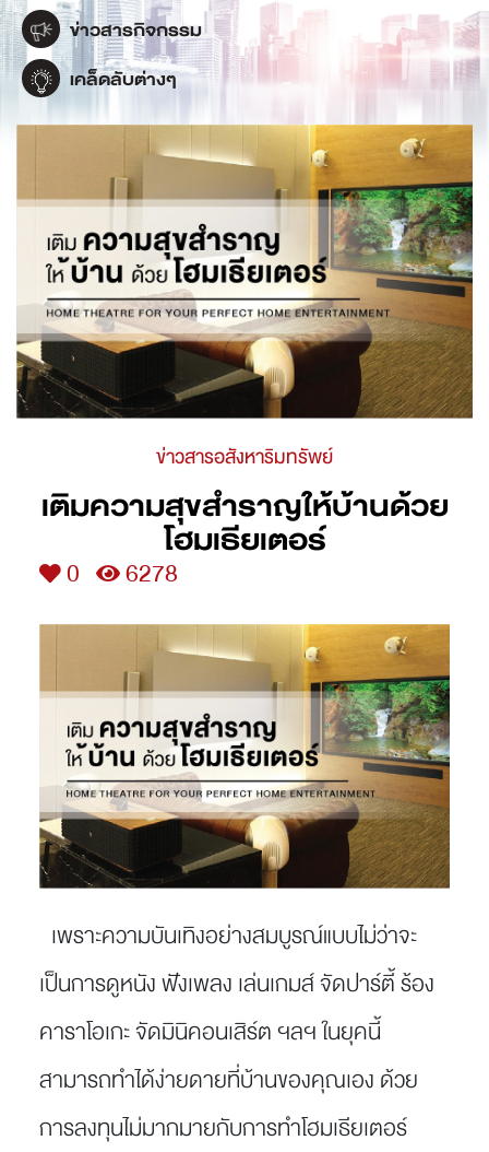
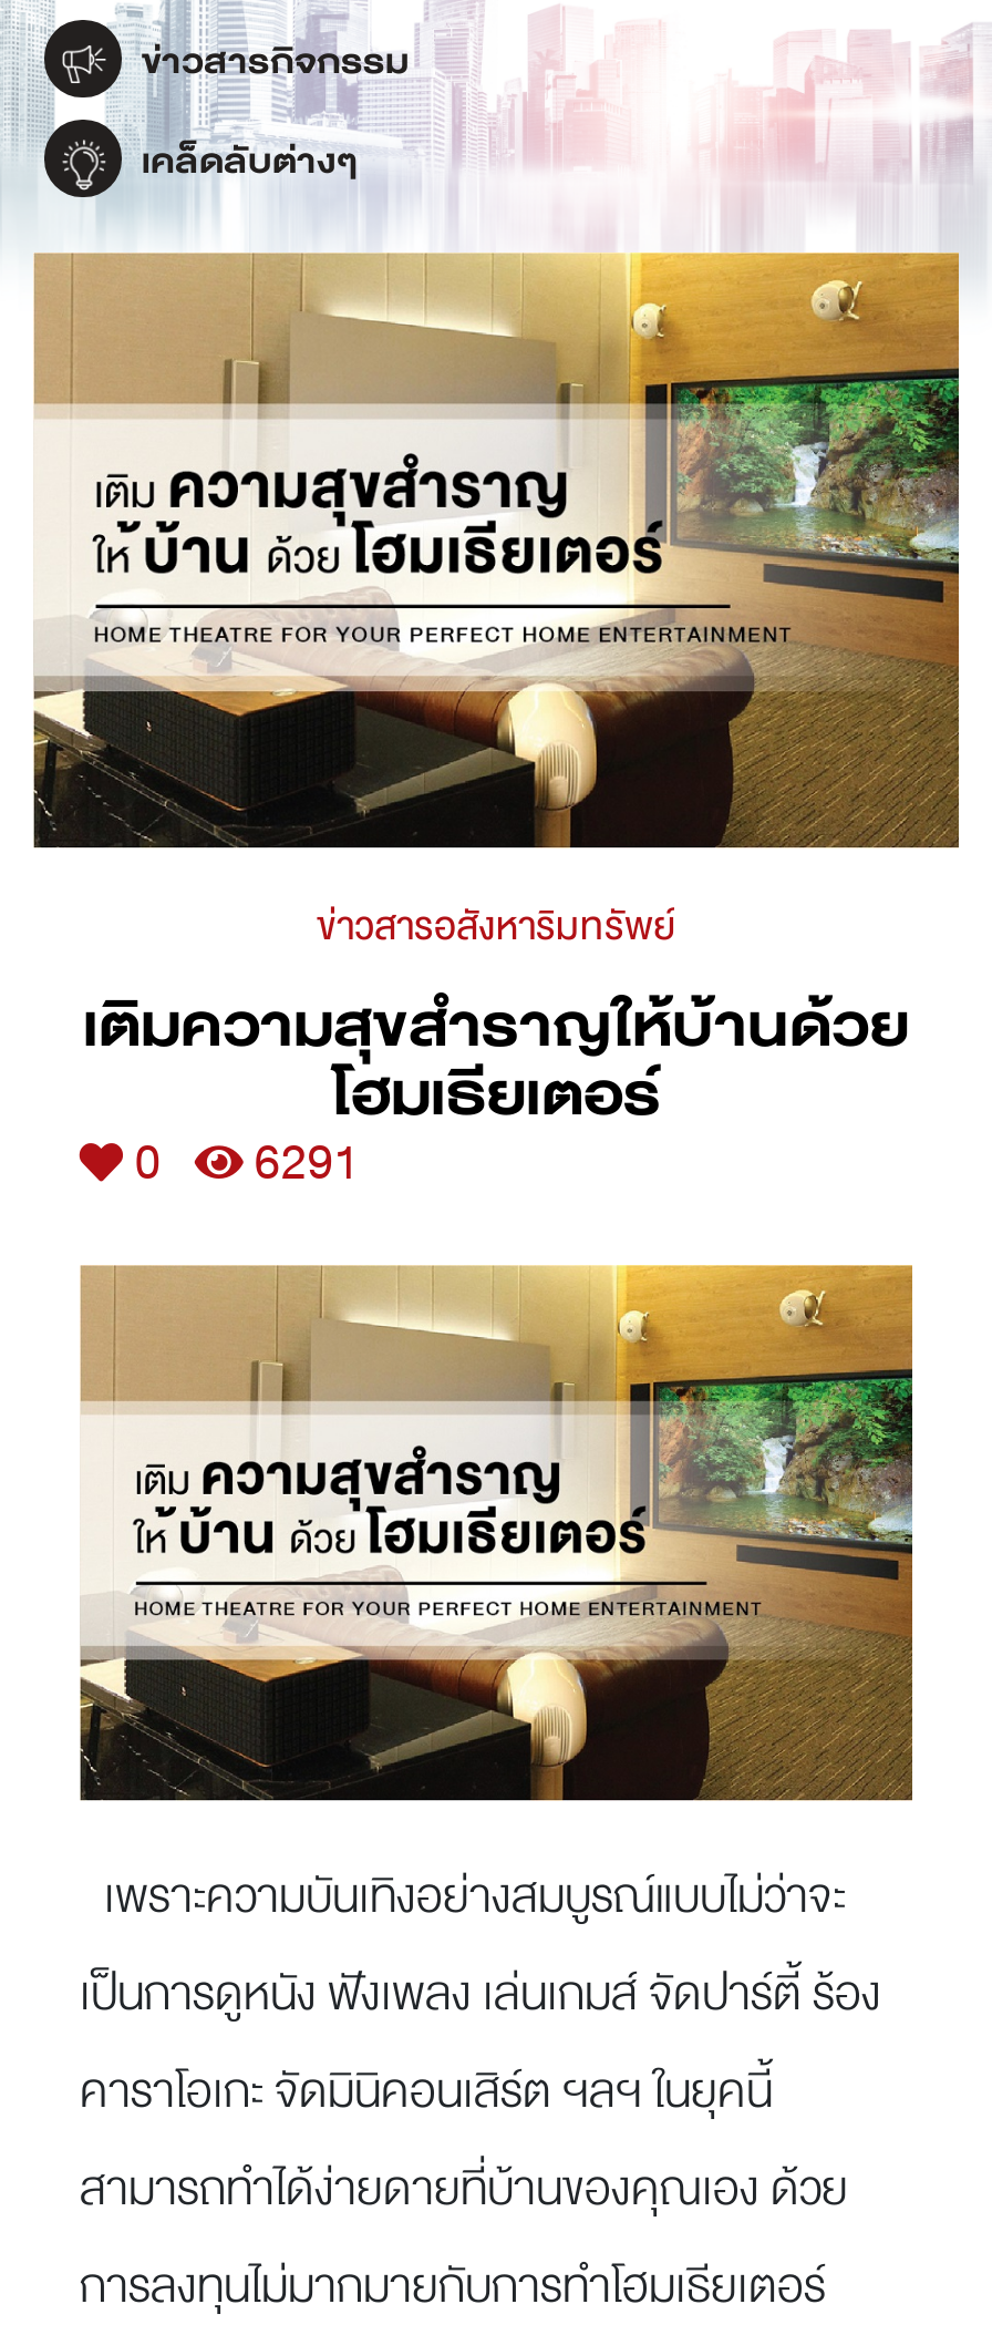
[61,553,178,595] 0 6278 -> [124,1121,360,1205] 0 6291

